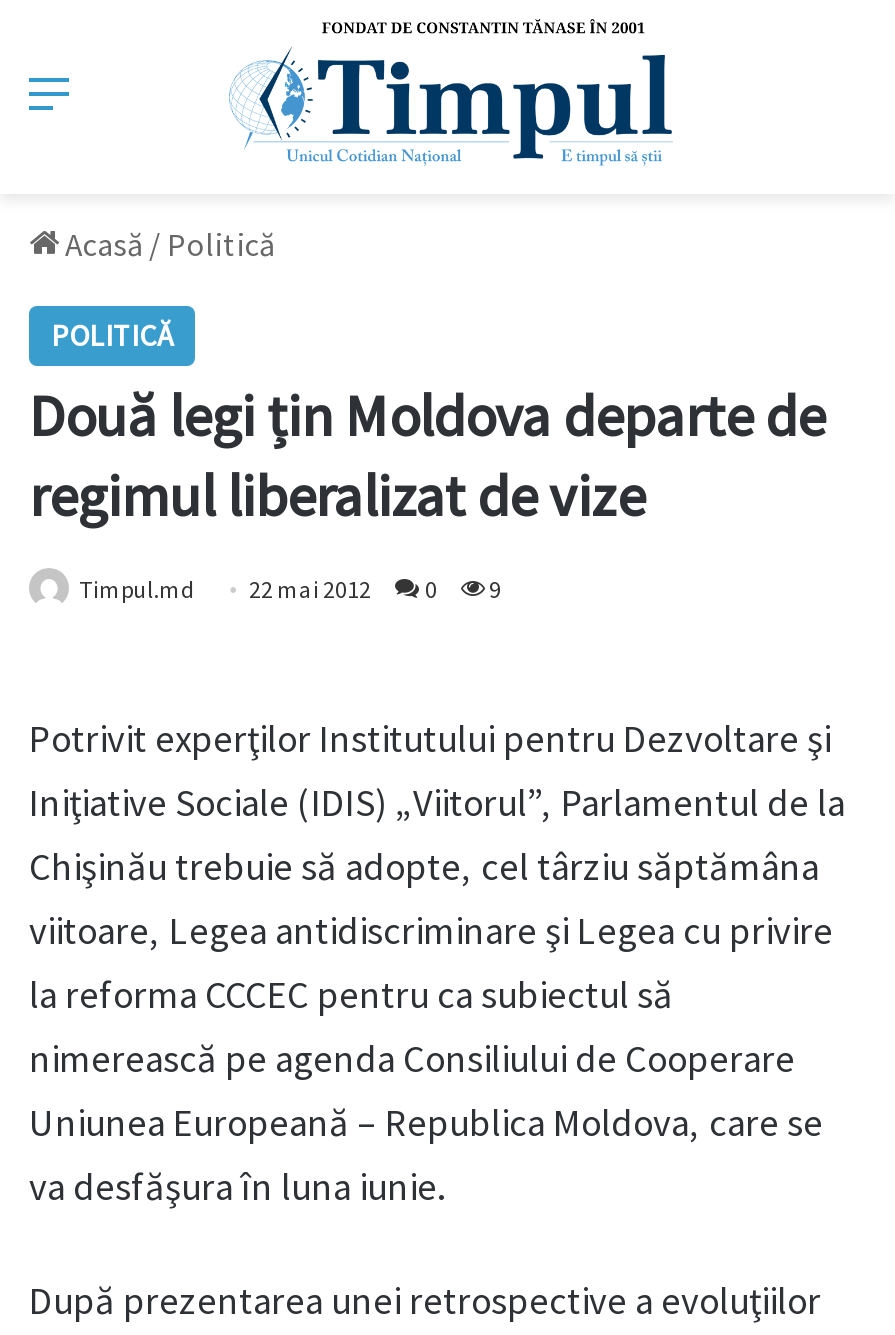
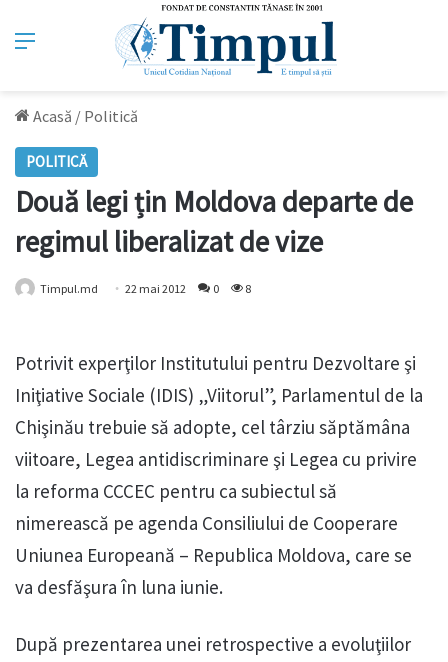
[79,575,501,605] Timpul.md 22 mai 2012 0 9 -> [40,281,251,296] Timpul.md 22 mai 2012 0 8

